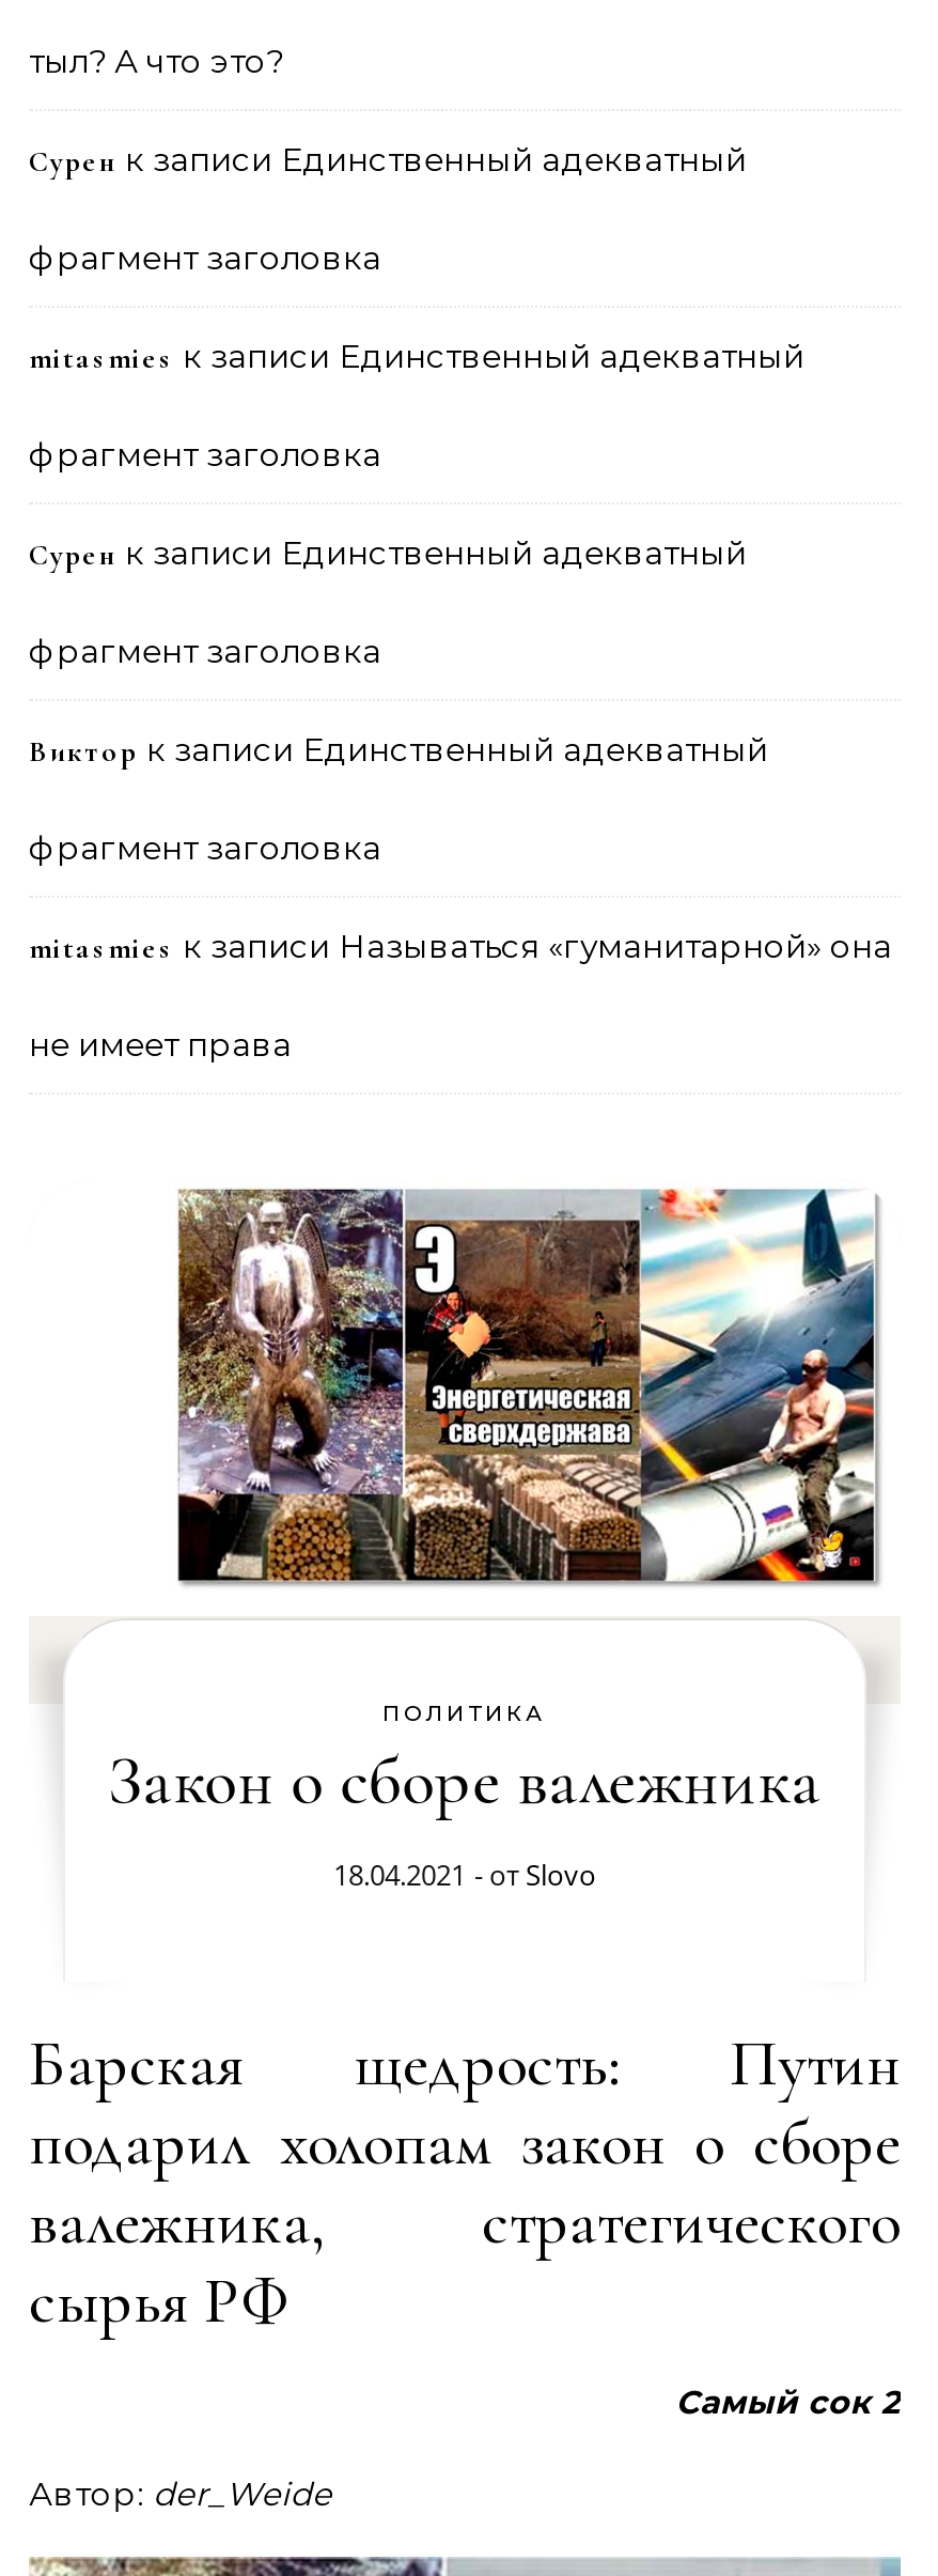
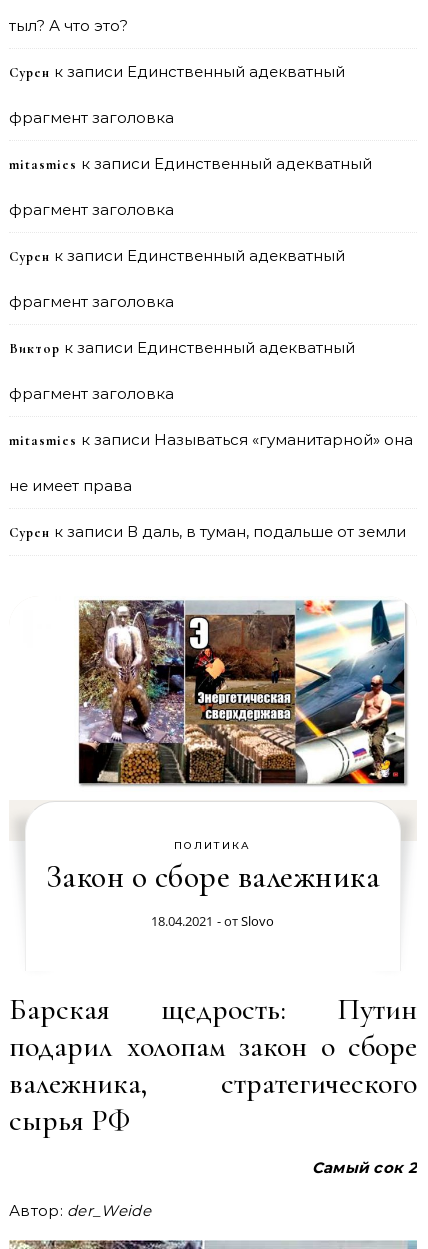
none -> [9,522,406,541] Сурен к записи В даль, в туман, подальше от земли

